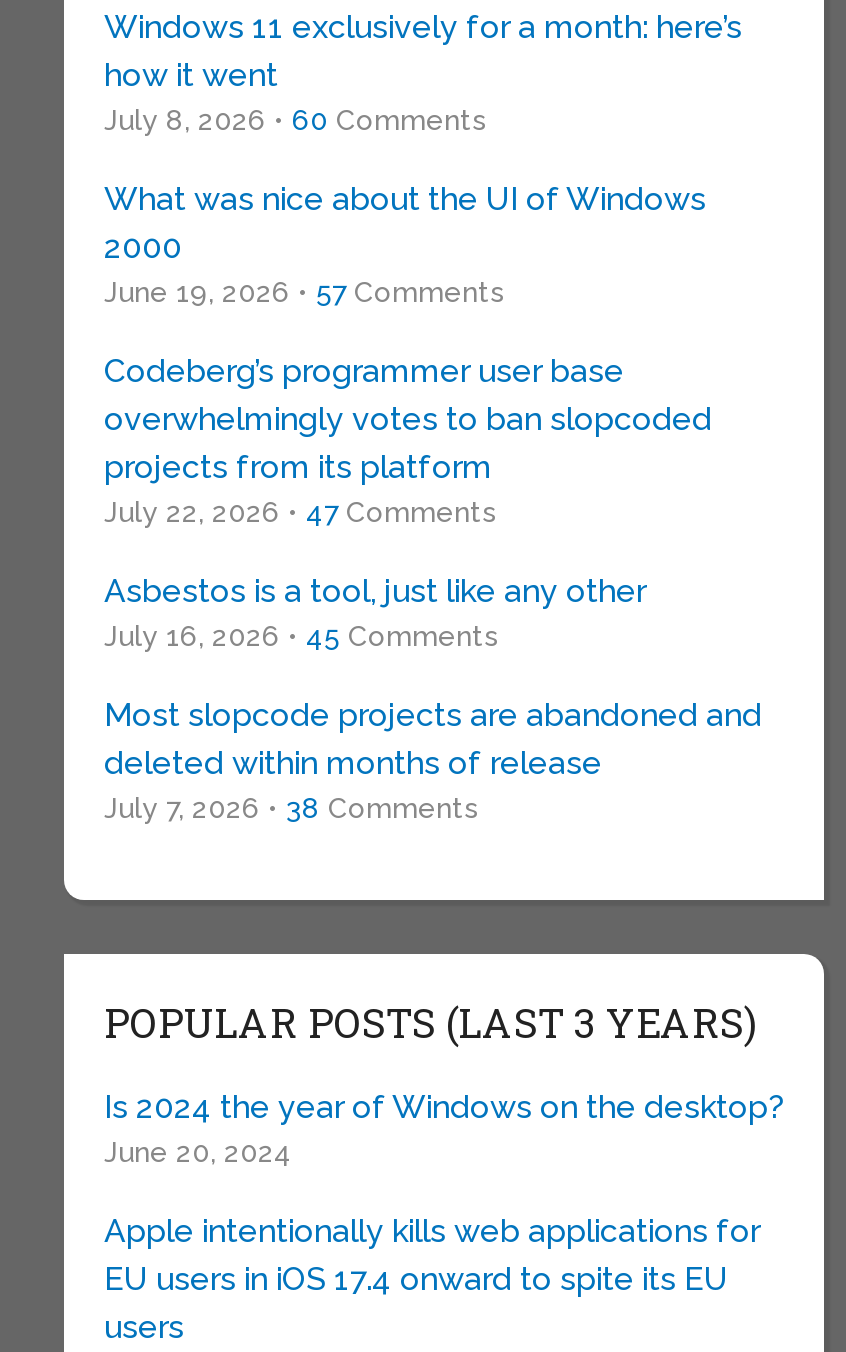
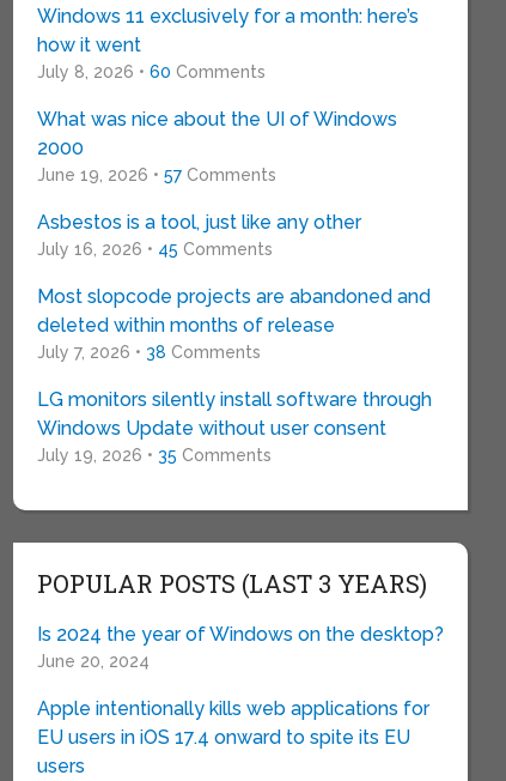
[104,352,712,528] Codeberg’s programmer user base | overwhelmingly votes to ban slopcoded | projects from its platform | July 22, 2026 • 47 Comments -> none
moved [104,572,762,824] -> [37,211,431,362]: Asbestos is a tool, just like any other | July 16, 2026 • 45 Comments | Most slopcode projects are abandoned and | deleted within months of release | July 7, 2026 • 38 Comments
none -> [37,388,432,465] LG monitors silently install software through | Windows Update without user consent | July 19, 2026 • 35 Comments

